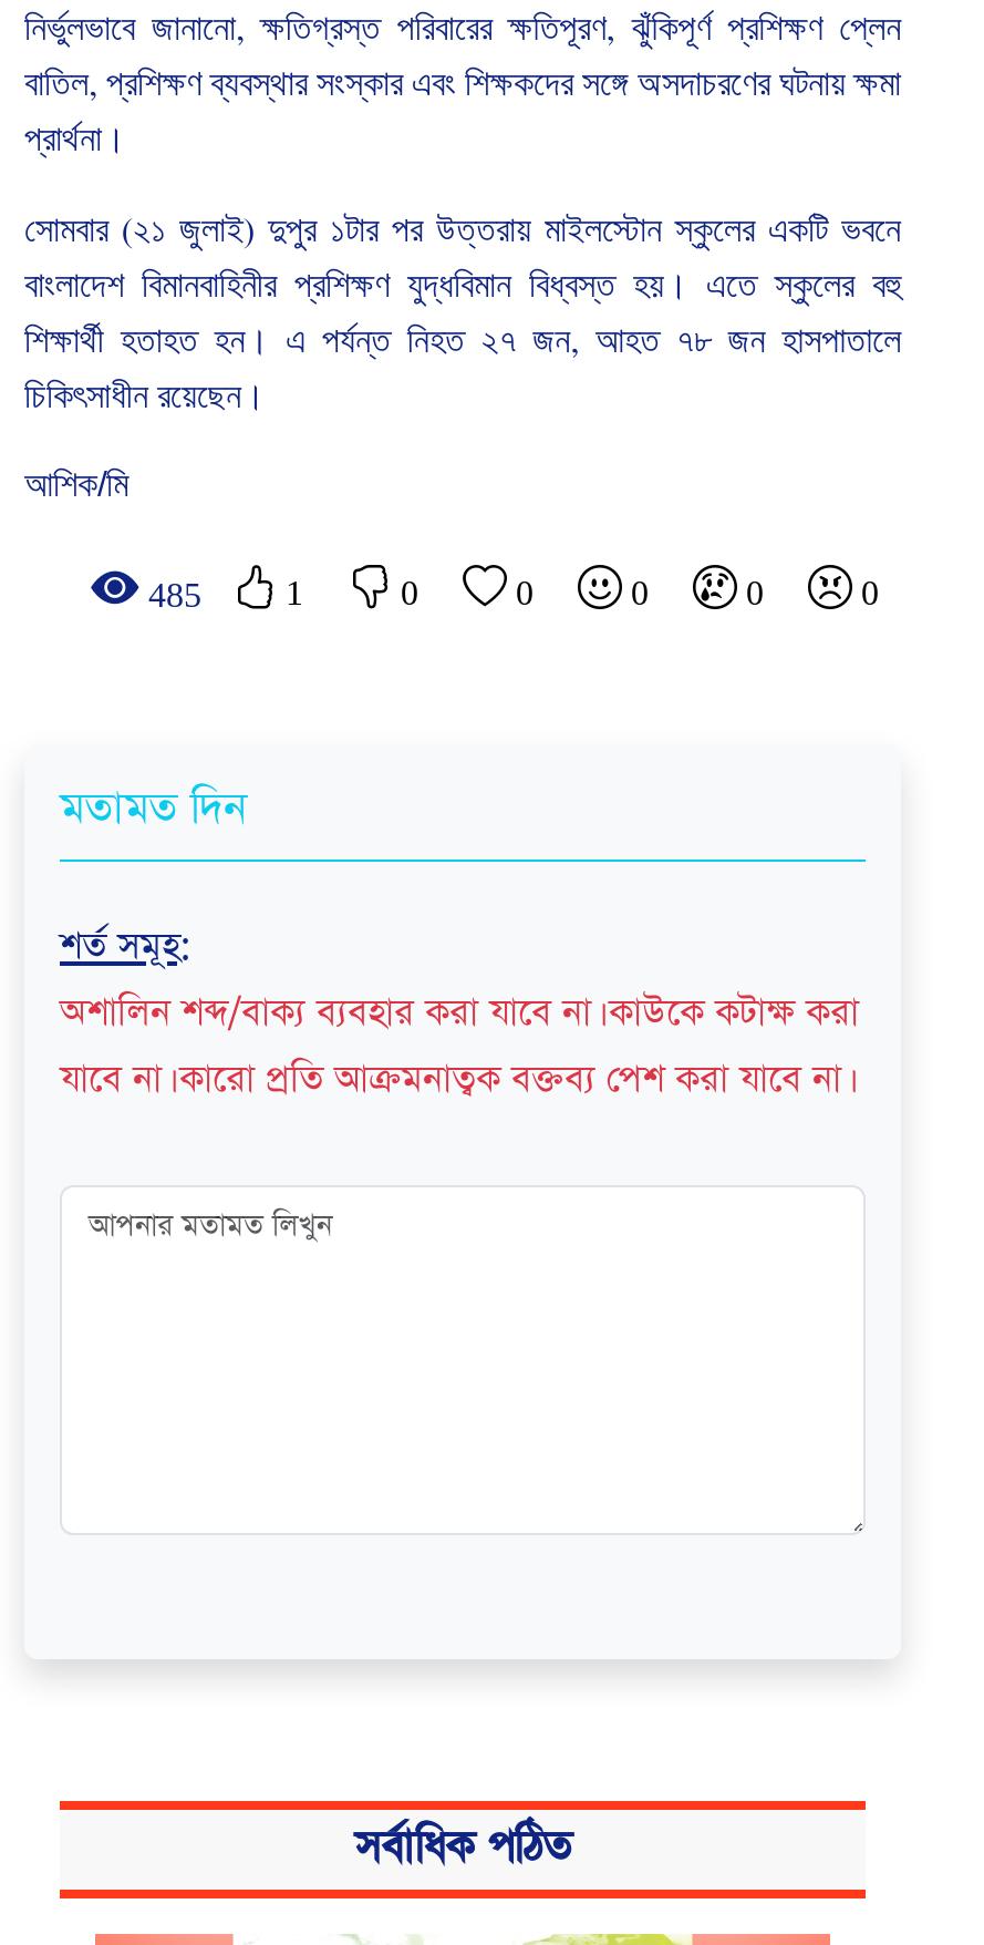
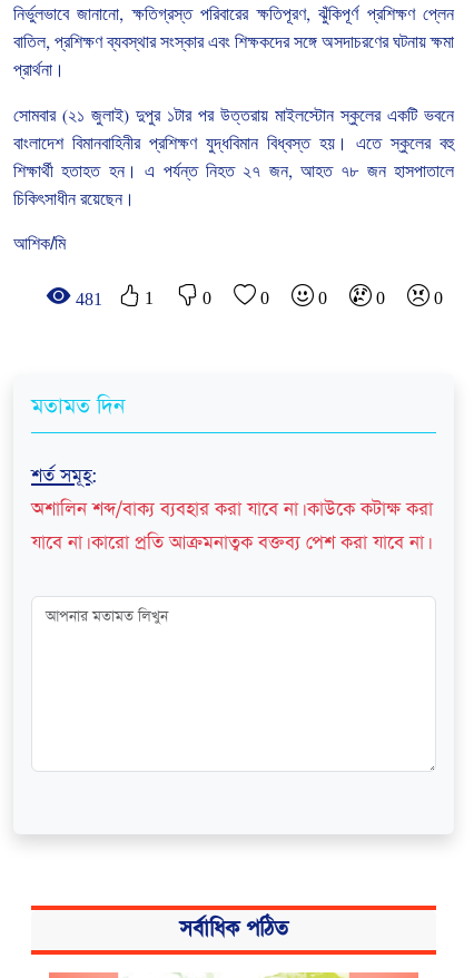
[148,573,303,617] 485 1 -> [76,288,154,310] 481 1

